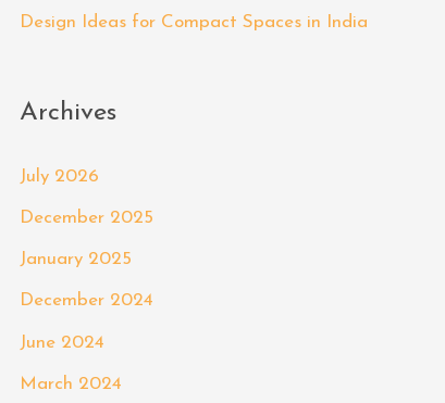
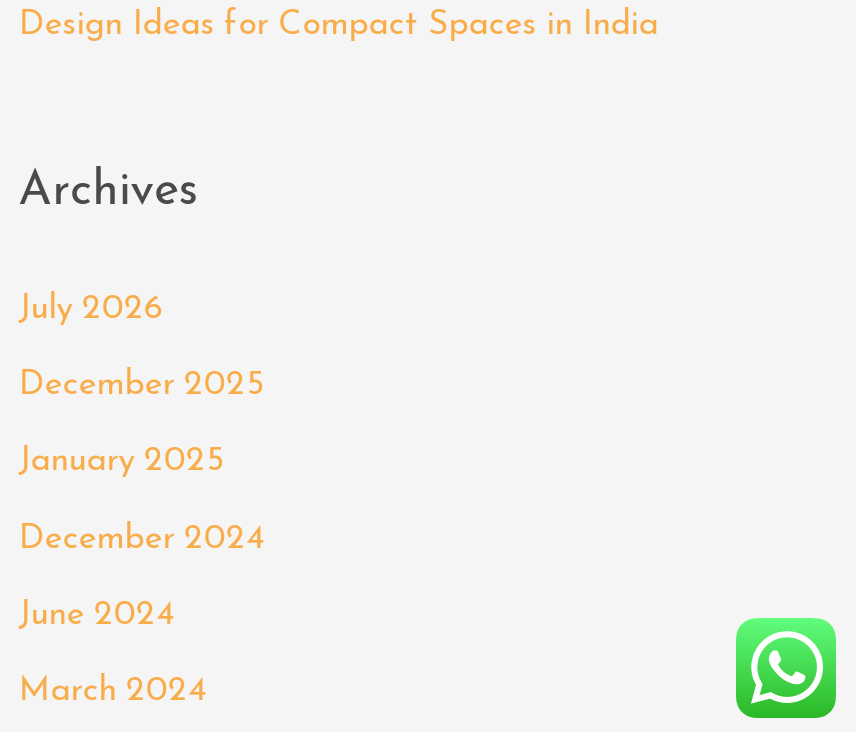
none -> [734,615,838,721] [image]

